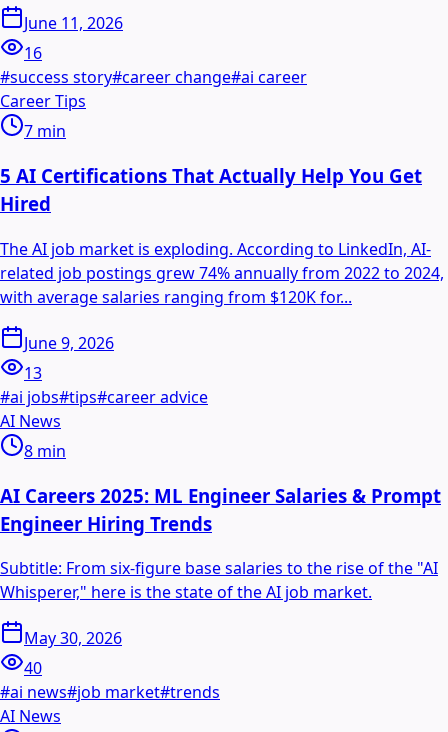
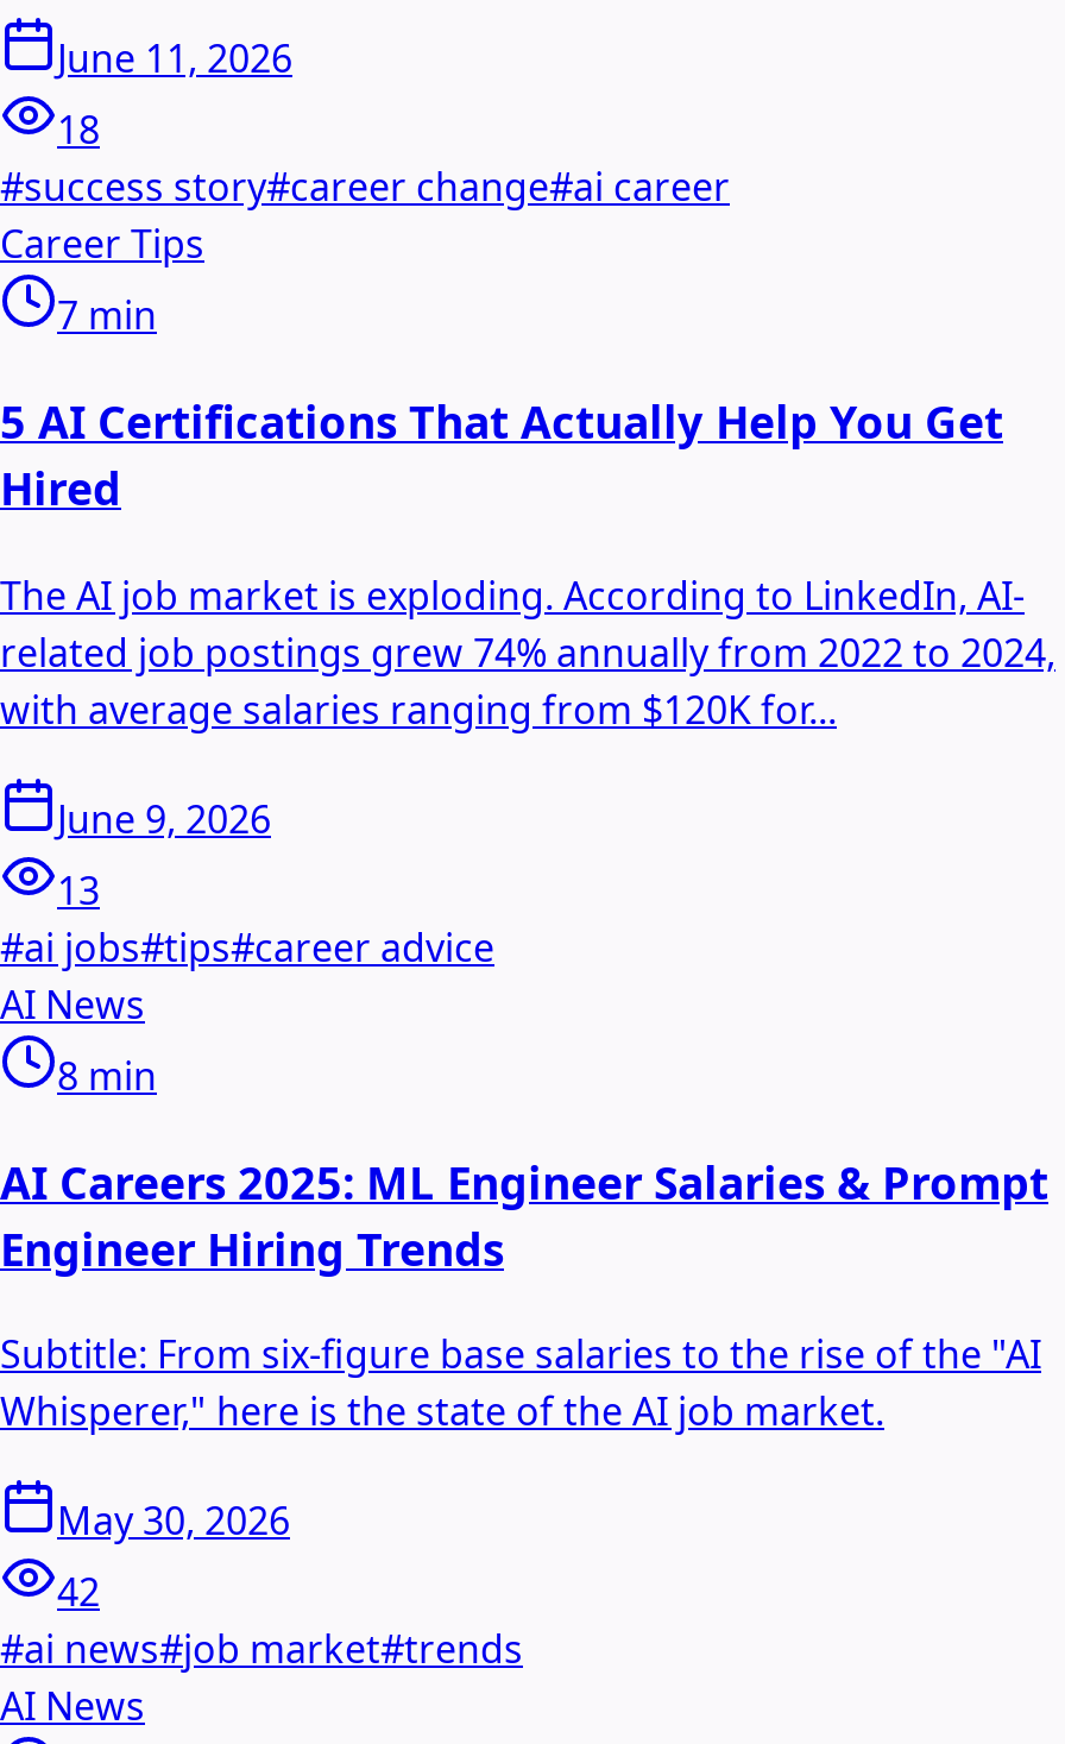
[24,42,42,64] 16 -> [57,104,100,157] 18
[24,657,42,679] 40 -> [57,1566,100,1618] 42

